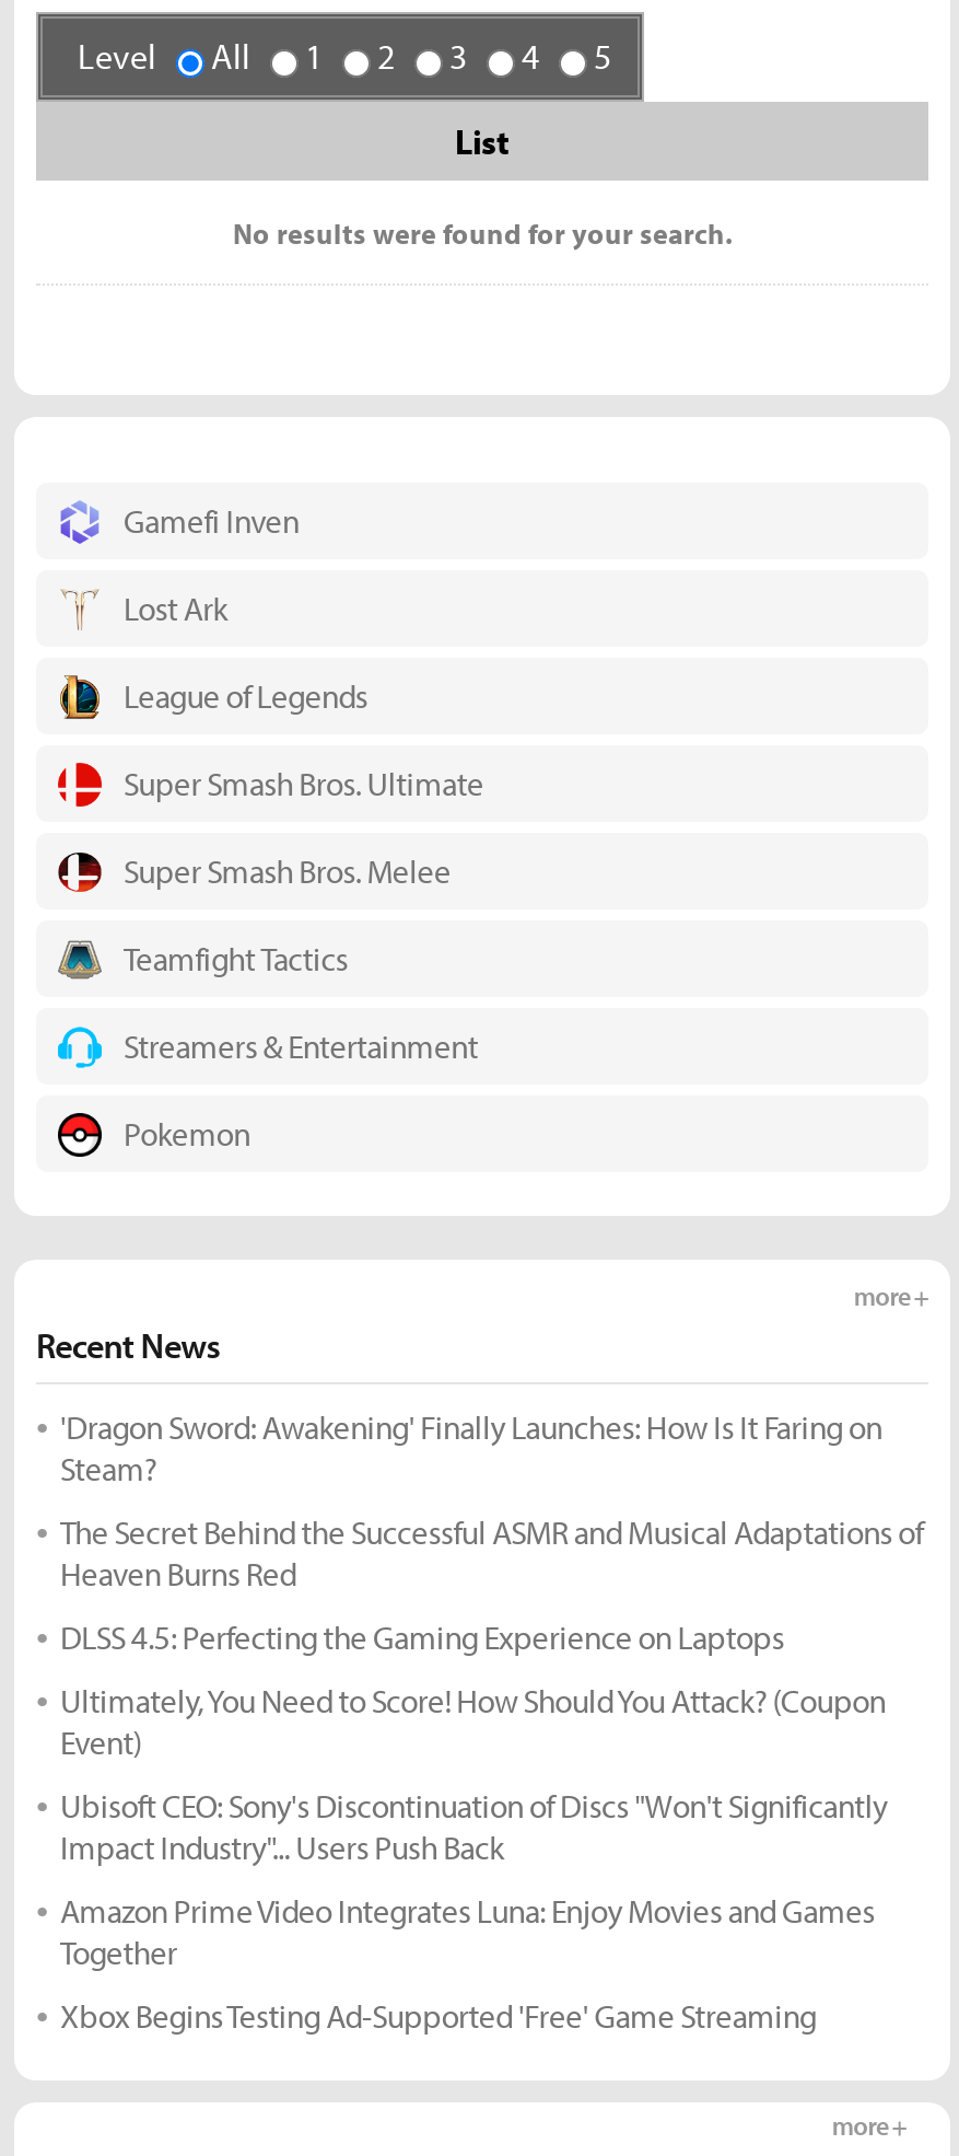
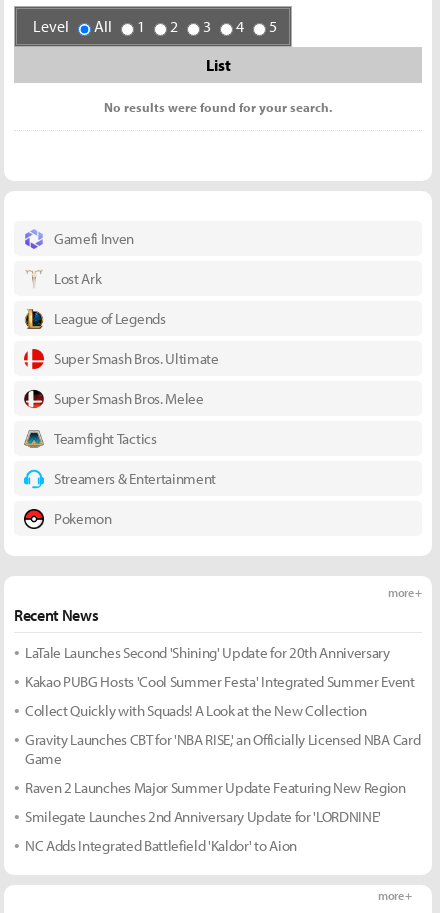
[60,1405,882,1489] 'Dragon Sword: Awakening' Finally Launches: How Is It Faring on | Steam? -> [25,643,390,662] LaTale Launches Second 'Shining' Update for 20th Anniversary
[60,1511,923,1594] The Secret Behind the Successful ASMR and Musical Adaptations of | Heaven Burns Red -> [25,672,415,691] Kakao PUBG Hosts 'Cool Summer Festa' Integrated Summer Event
[60,1616,784,1657] DLSS 4.5: Perfecting the Gaming Experience on Laptops -> [25,701,367,720] Collect Quickly with Squads! A Look at the New Collection
[60,1679,886,1762] Ultimately, You Need to Score! How Should You Attack? (Coupon | Event) -> [25,730,420,768] Gravity Launches CBT for 'NBA RISE,' an Officially Licensed NBA Card | Game
[60,1784,887,1867] Ubisoft CEO: Sony's Discontinuation of Discs "Won't Significantly | Impact Industry"... Users Push Back -> [25,778,406,797] Raven 2 Launches Major Summer Update Featuring New Region
[60,1889,875,1972] Amazon Prime Video Integrates Luna: Enjoy Movies and Games | Together -> [25,807,381,826] Smilegate Launches 2nd Anniversary Update for 'LORDNINE'
[60,1994,816,2036] Xbox Begins Testing Ad-Supported 'Free' Game Streaming -> [25,836,297,855] NC Adds Integrated Battlefield 'Kaldor' to Aion

